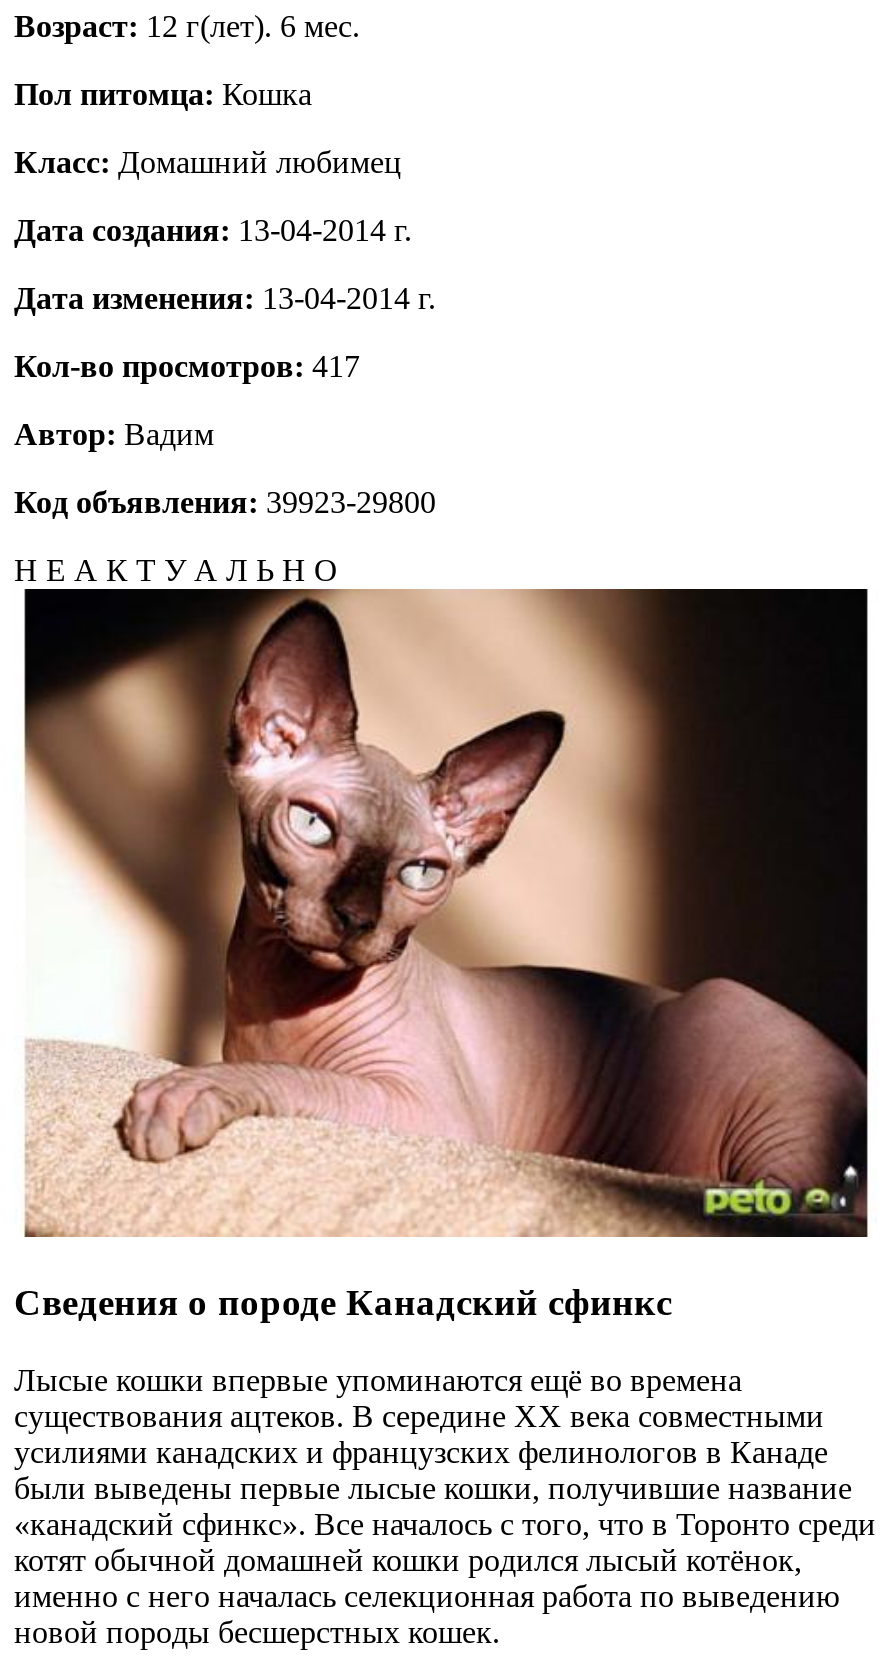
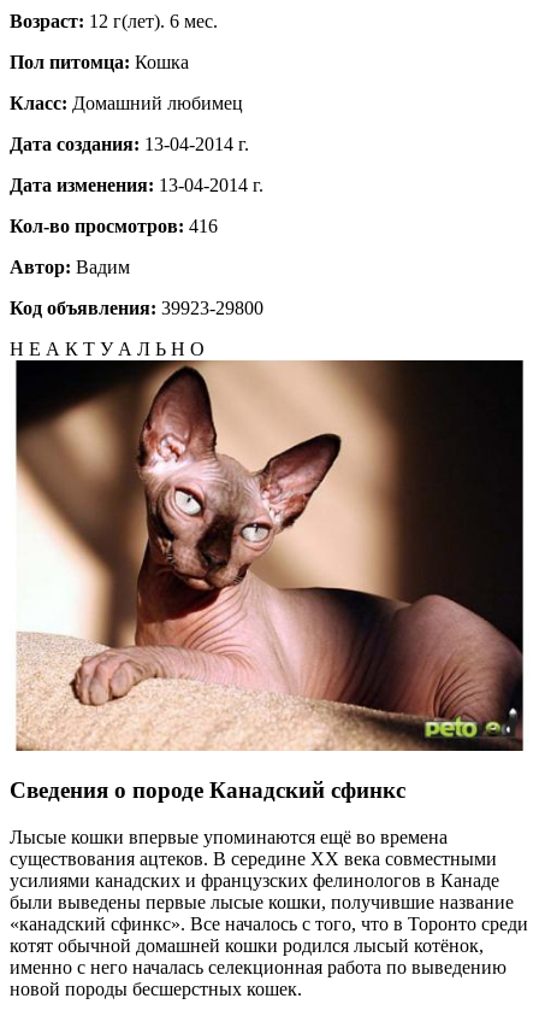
[14,348,360,382] Кол-во просмотров: 417 -> [10,215,218,236] Кол-во просмотров: 416

